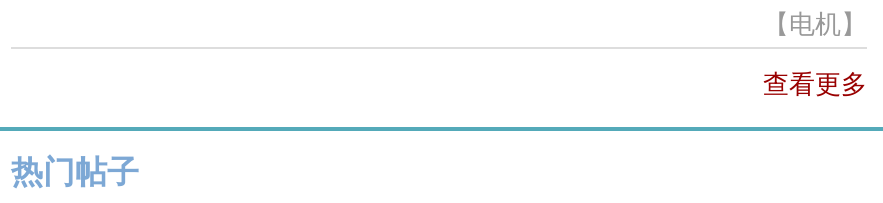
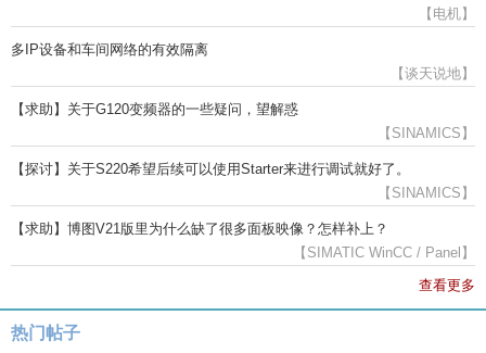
none -> [11,41,475,261] 多IP设备和车间网络的有效隔离 | 【谈天说地】 | 【求助】关于G120变频器的一些疑问，望解惑 | 【SINAMICS】 | 【探讨】关于S220希望后续可以使用Starter来进行调试就好了。 | 【SINAMICS】 | 【求助】博图V21版里为什么缺了很多面板映像？怎样补上？ | 【SIMATIC WinCC / Panel】

